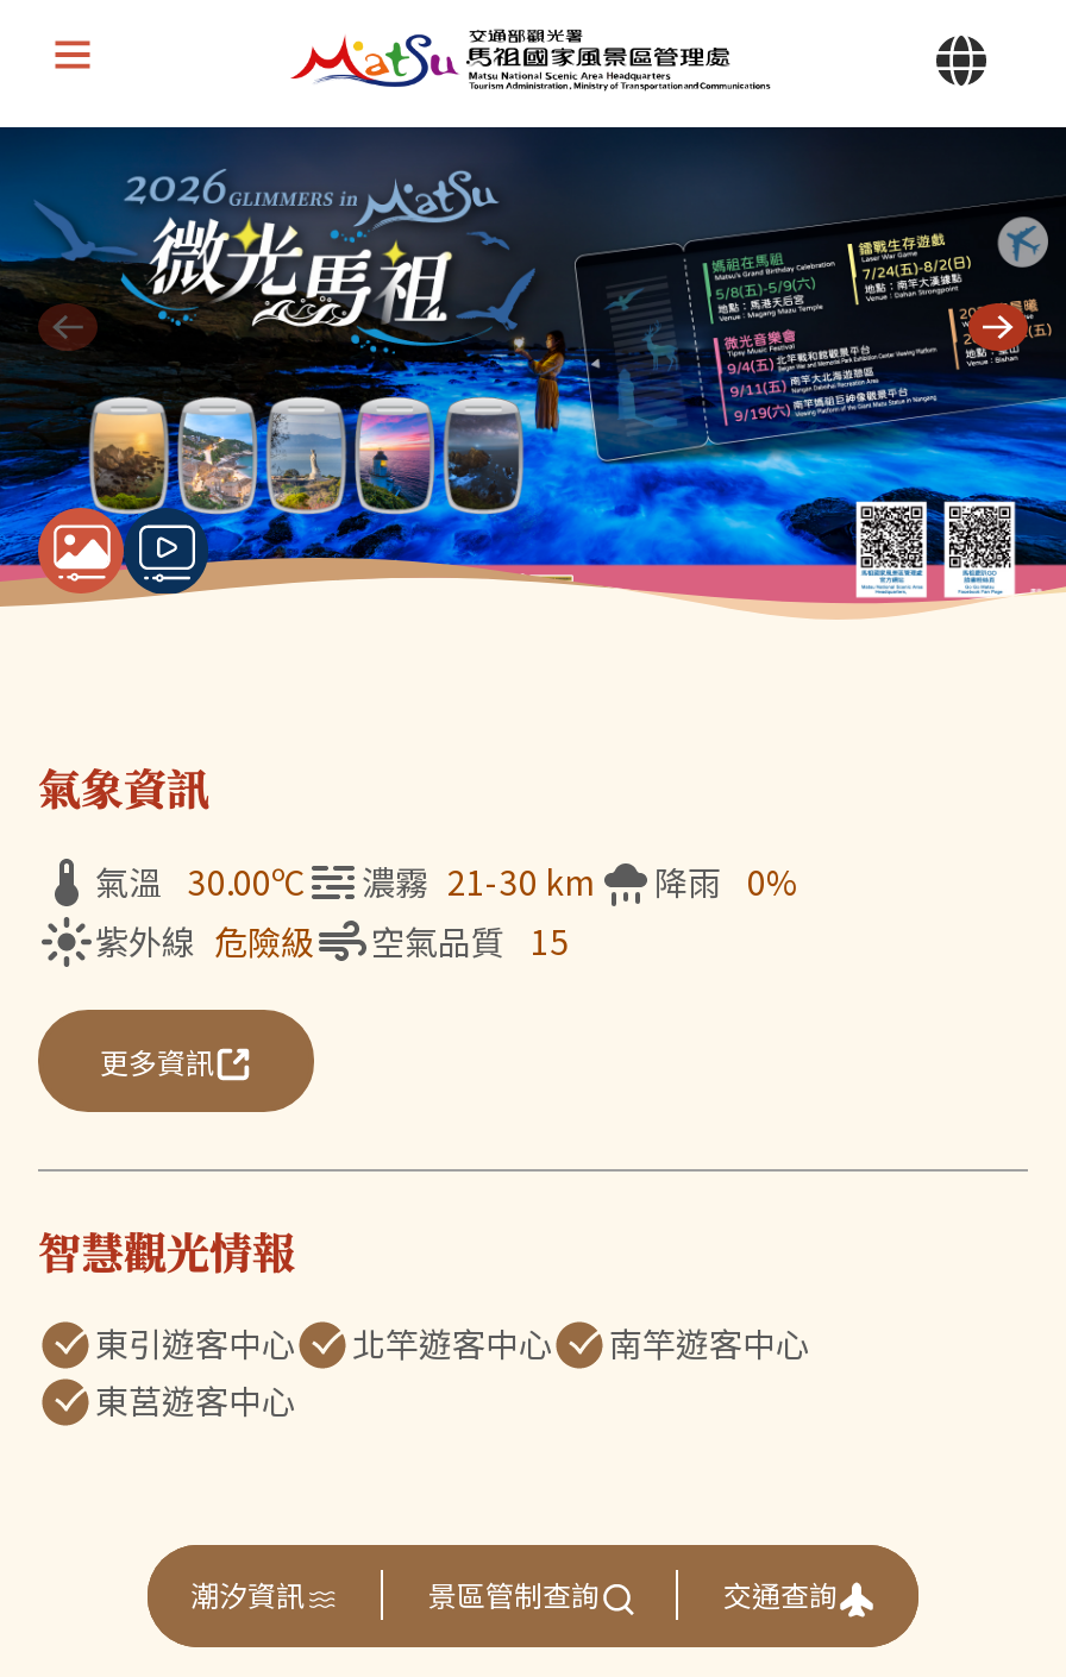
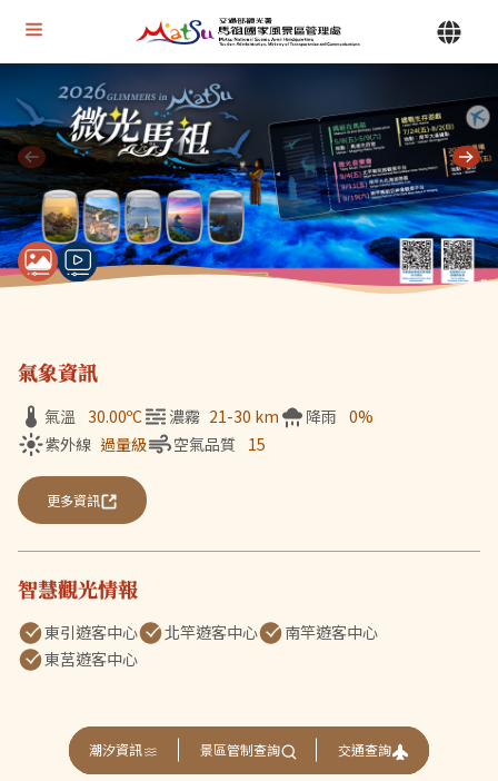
[95,917,314,965] 紫外線 危險級 -> [44,433,147,455] 紫外線 過量級

